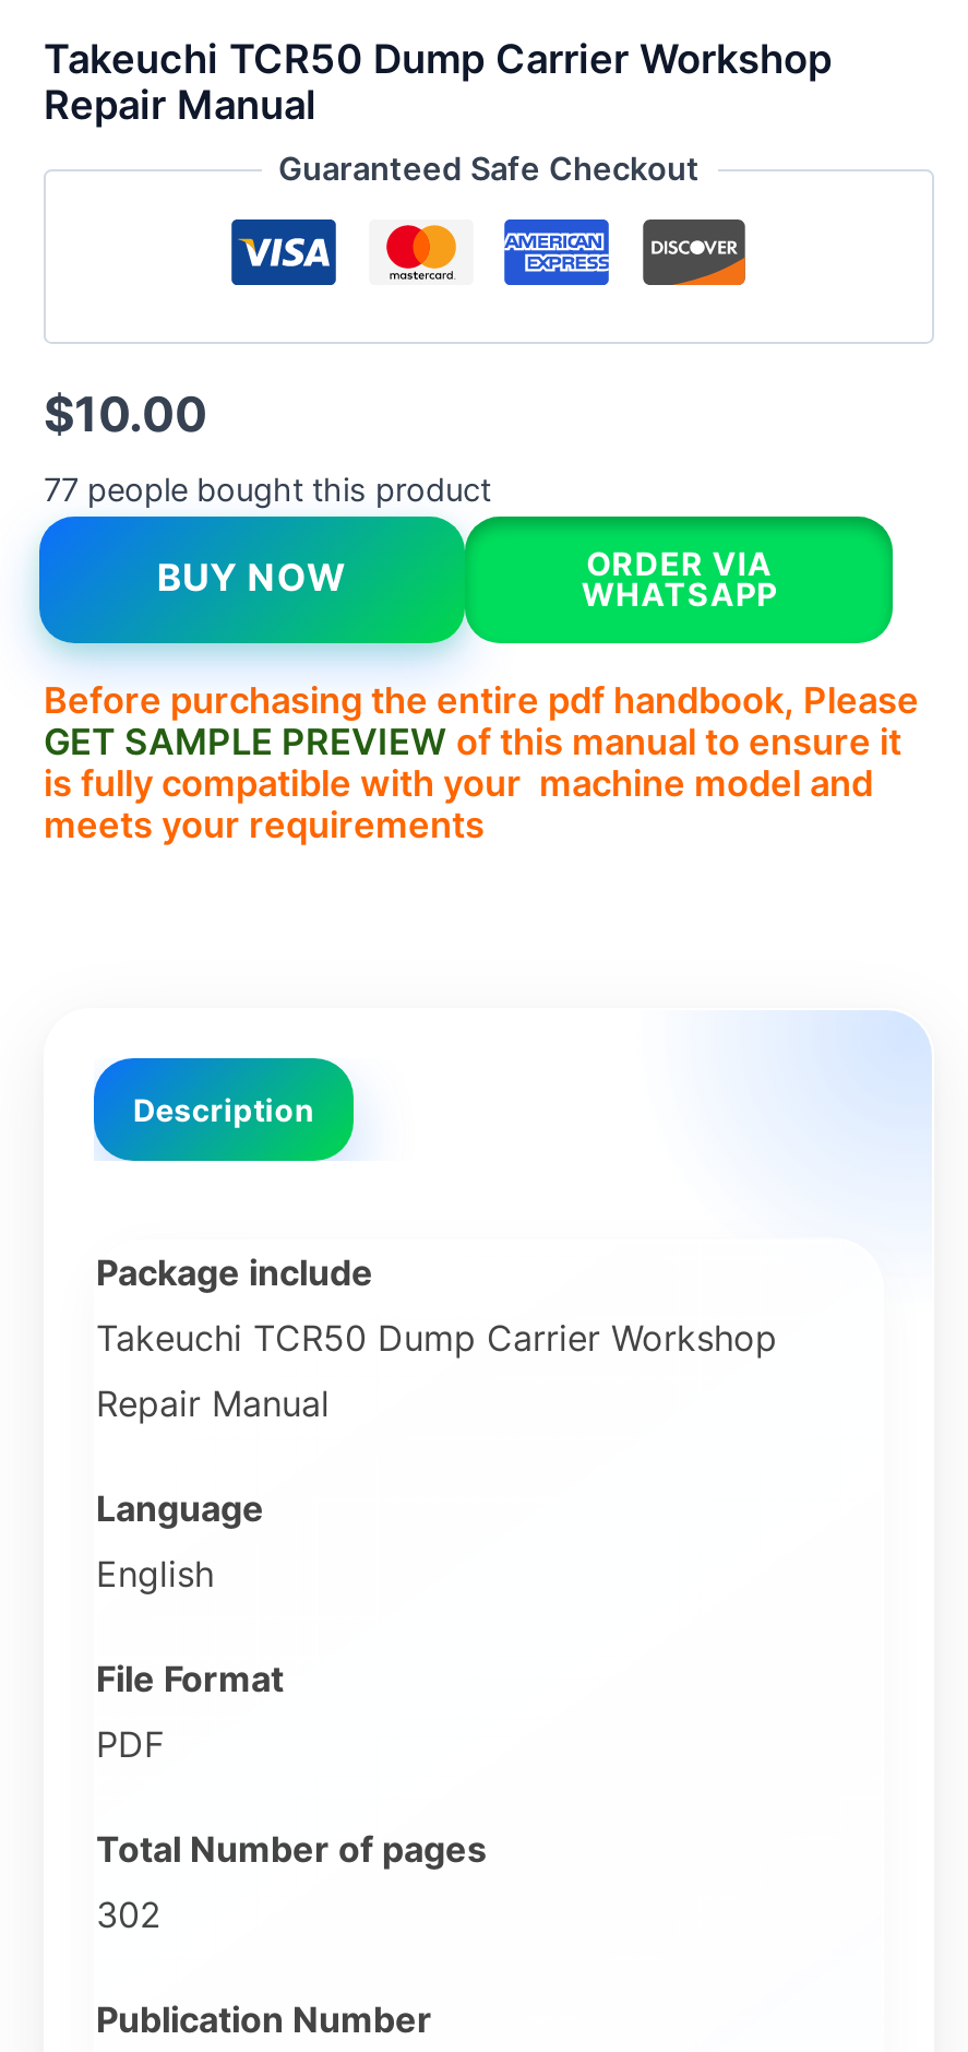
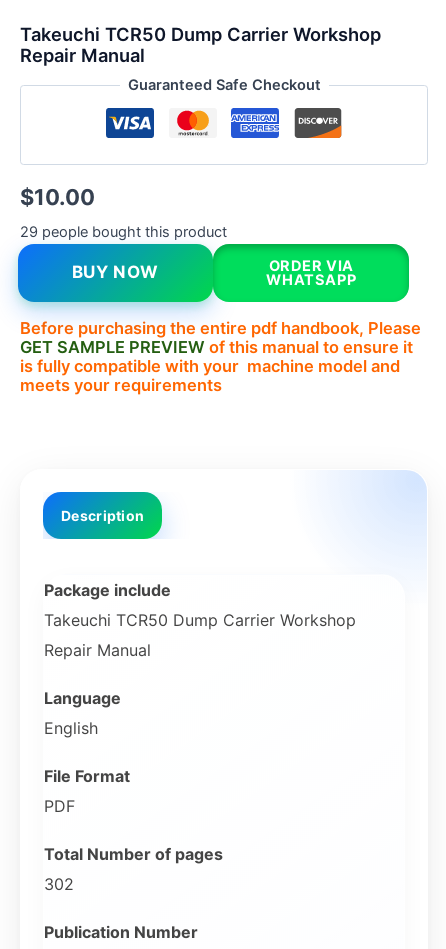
[44,470,491,509] 77 people bought this product -> [20,223,227,241] 29 people bought this product

